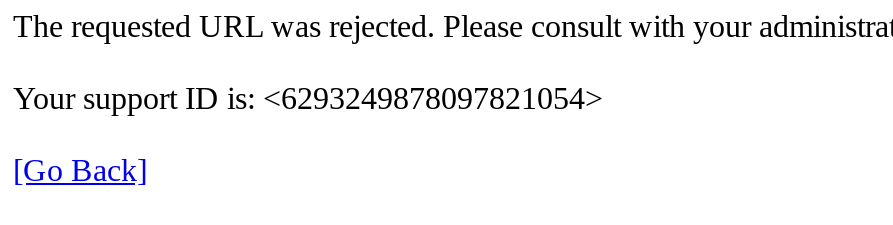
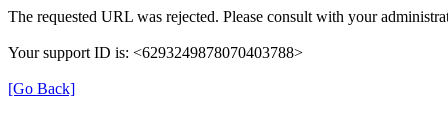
[13,81,603,115] Your support ID is: <6293249878097821054> -> [8,44,303,61] Your support ID is: <6293249878070403788>

